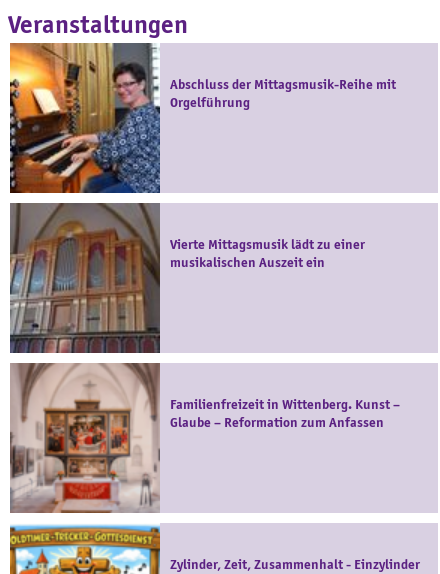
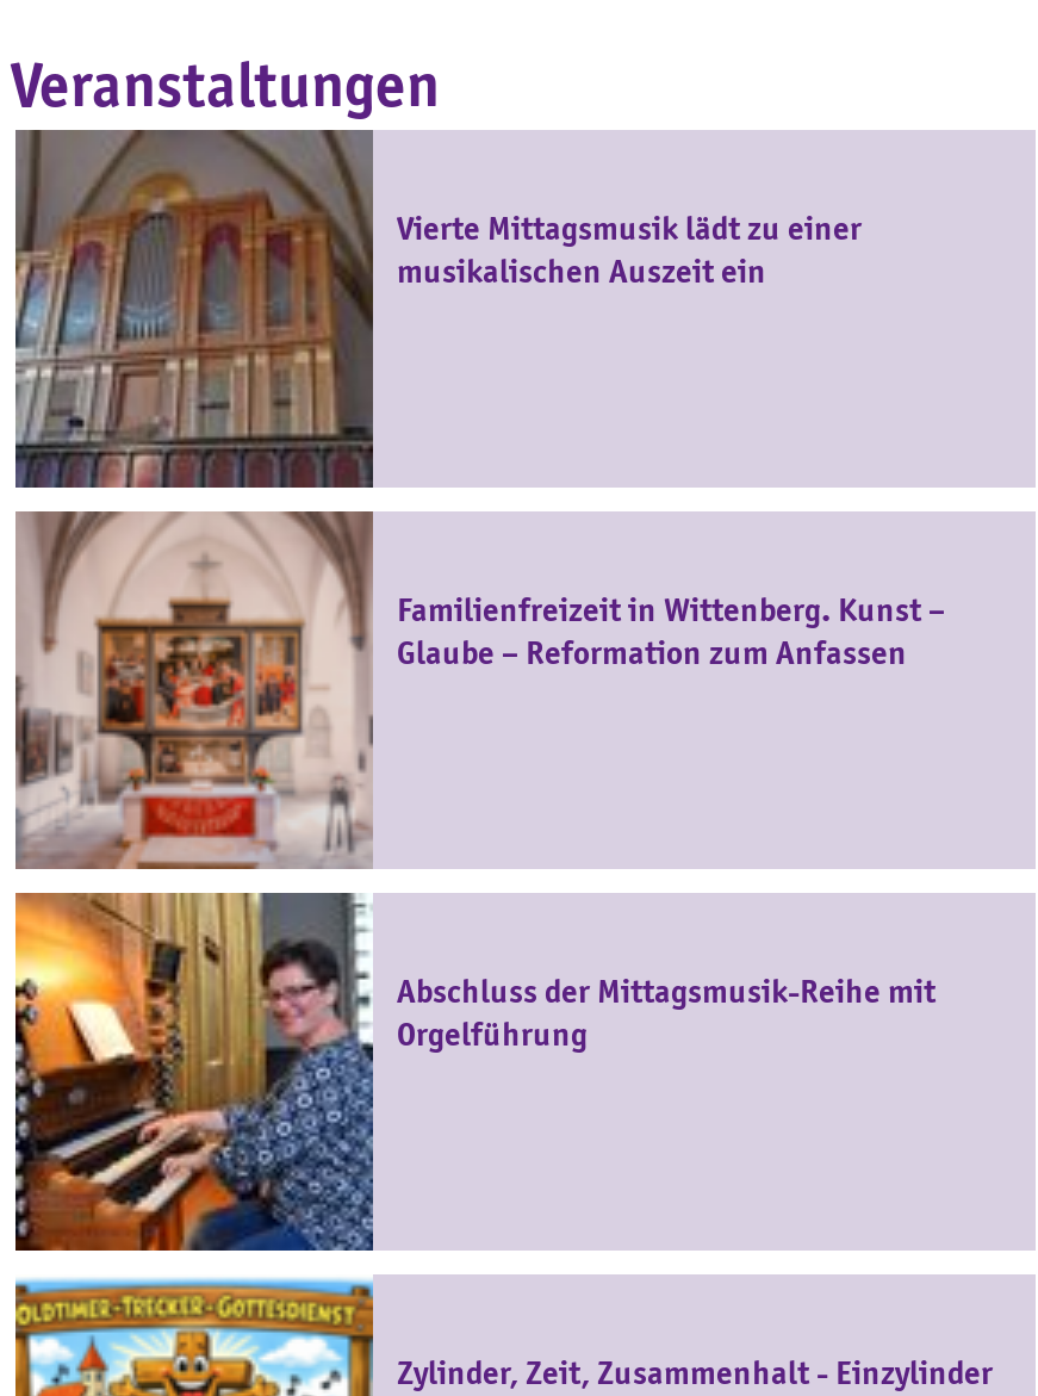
moved [9,42,396,194] -> [13,893,936,1253]: [image] | Abschluss der Mittagsmusik-Reihe mit | Orgelführung
moved [170,238,400,430] -> [397,213,945,671]: Vierte Mittagsmusik lädt zu einer | musikalischen Auszeit ein | Familienfreizeit in Wittenberg. Kunst – | Glaube – Reformation zum Anfassen

